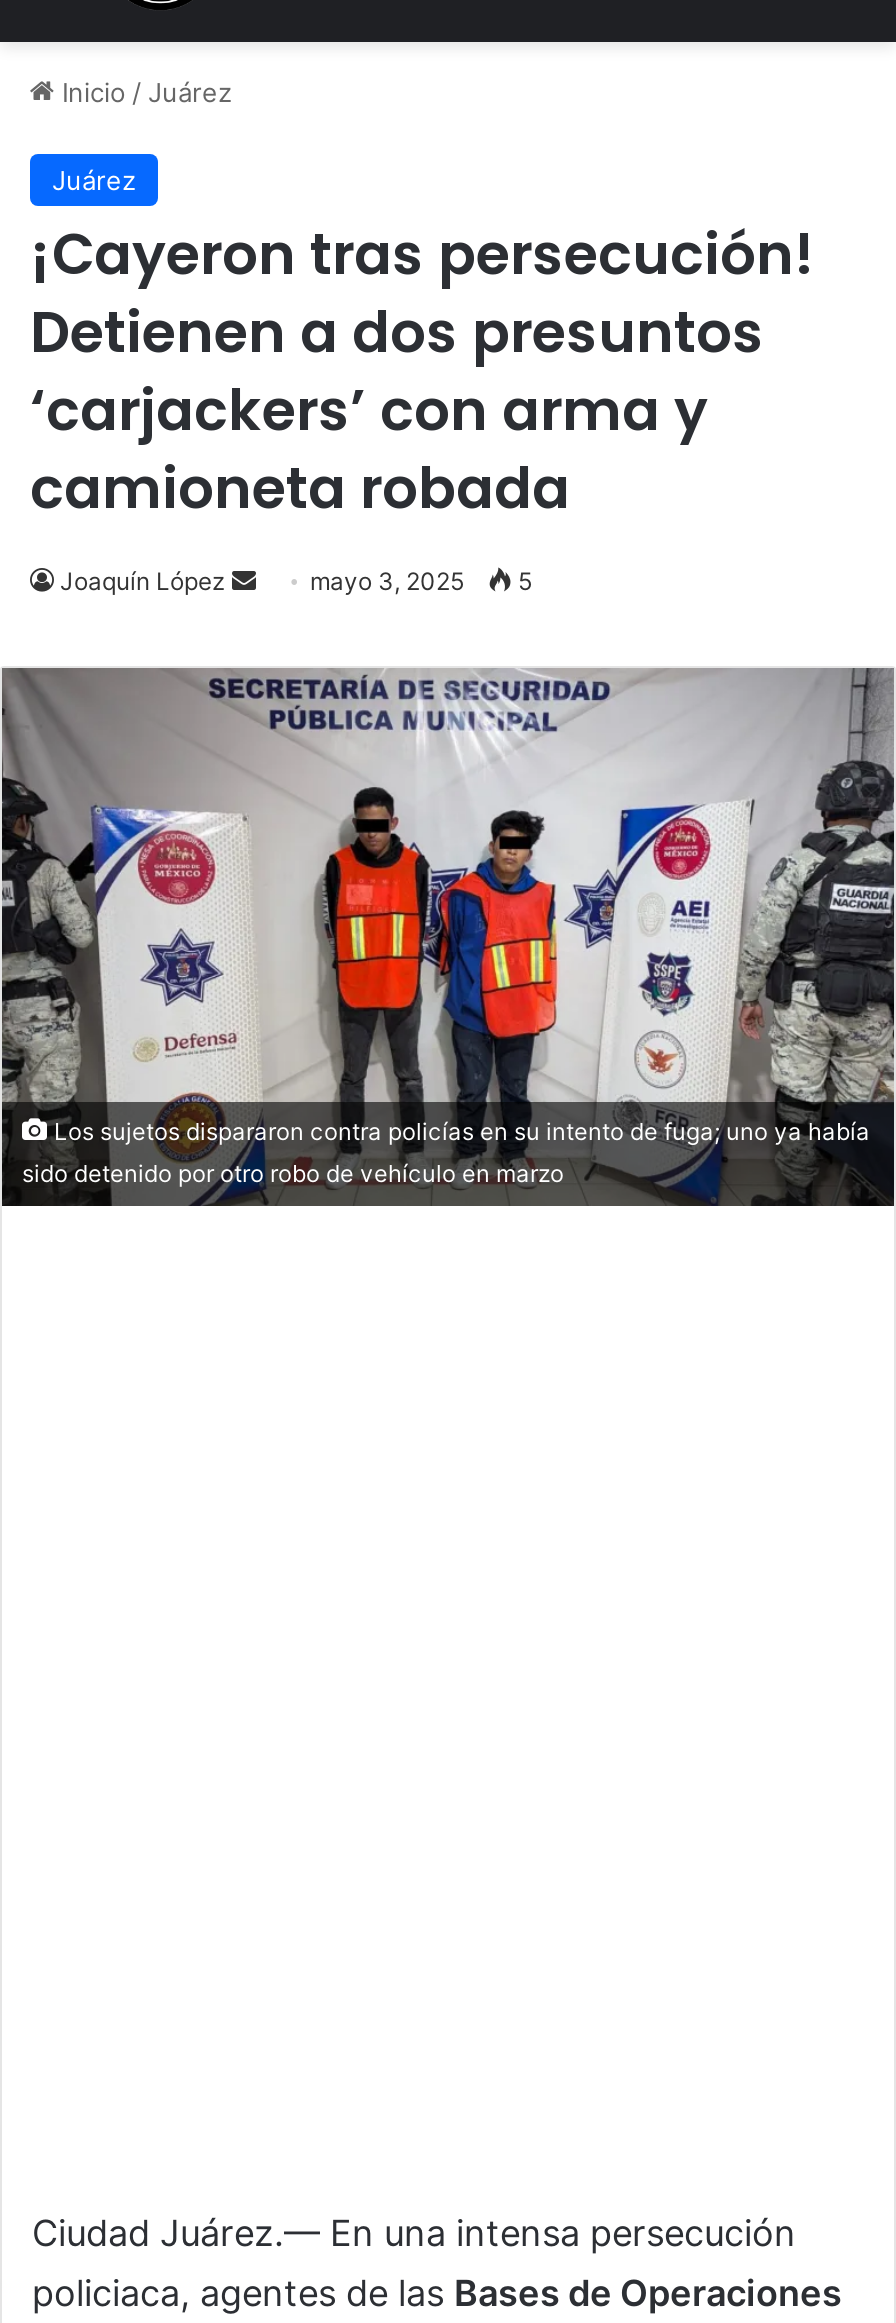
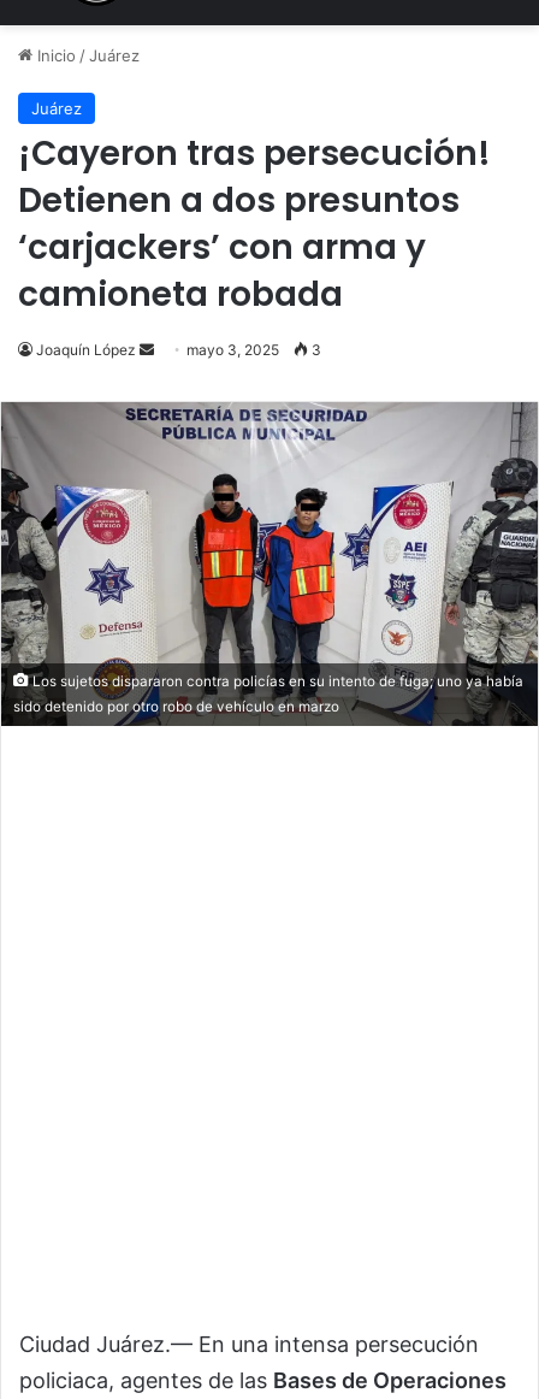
[512,566,532,596] 5 -> [308,341,321,359] 3

